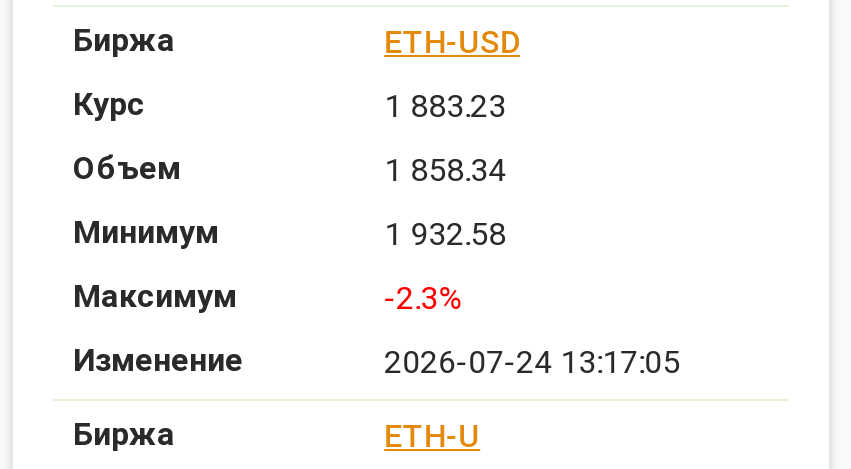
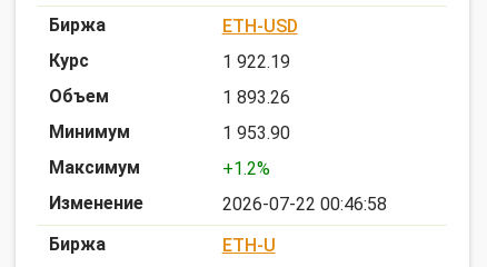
[384,87,506,125] 1 883.23 -> [222,51,290,72] 1 922.19
[384,151,506,189] 1 858.34 -> [222,87,290,108] 1 893.26
[384,215,506,253] 1 932.58 -> [222,122,290,144] 1 953.90
[384,279,462,317] -2.3% -> [222,158,270,179] +1.2%
[384,343,680,381] 2026-07-24 13:17:05 -> [222,194,386,215] 2026-07-22 00:46:58

